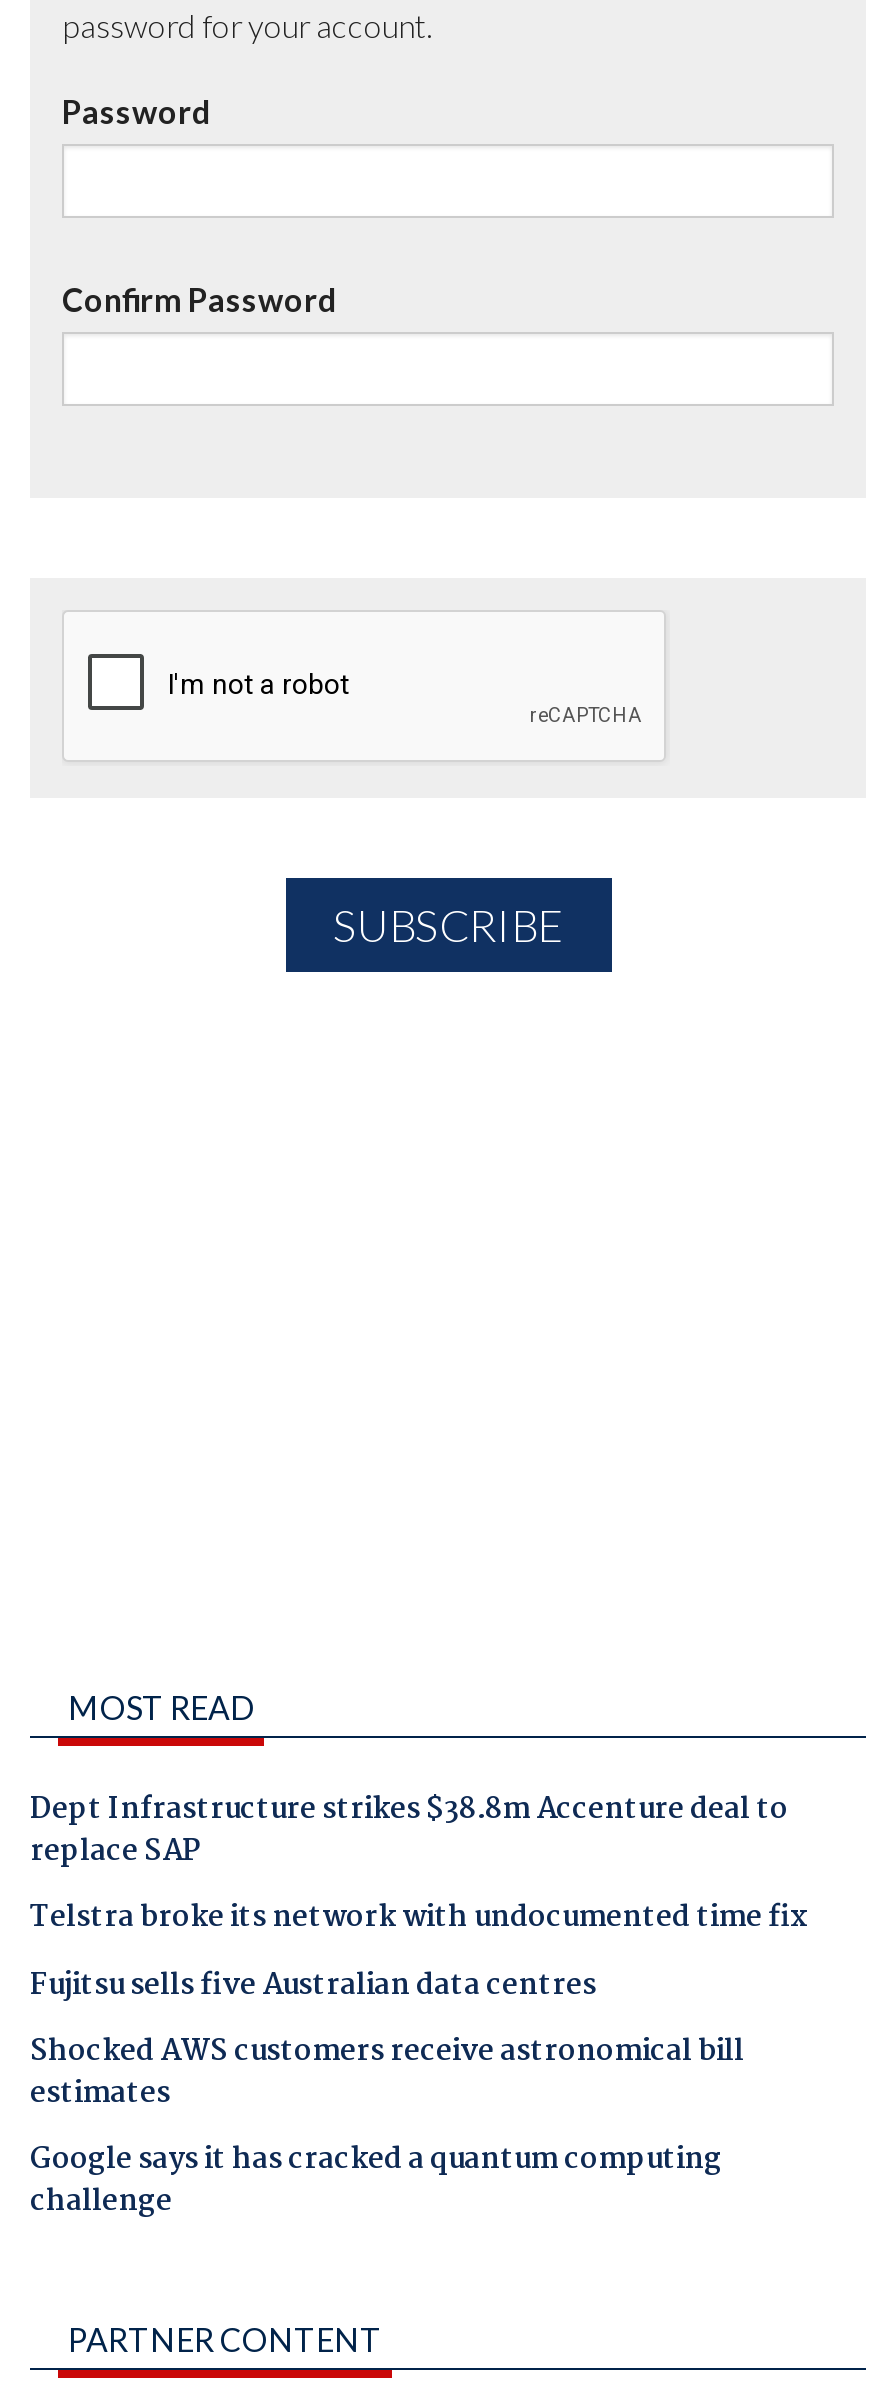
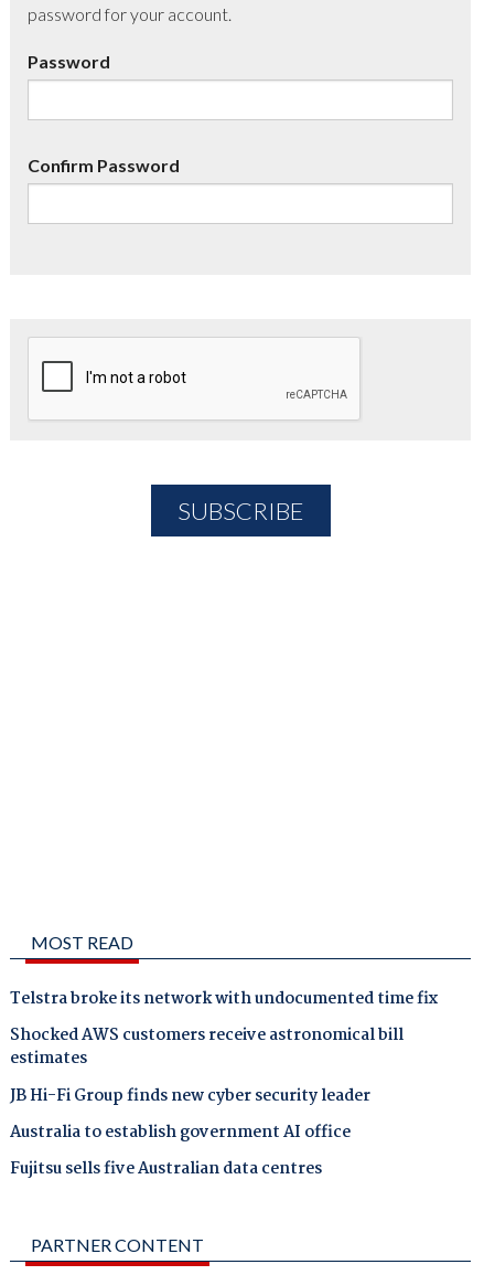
[30,1786,788,1876] Dept Infrastructure strikes $38.8m Accenture deal to | replace SAP -> none
moved [30,1961,596,2009] -> [10,1156,322,1182]: Fujitsu sells five Australian data centres
moved [30,2028,744,2118] -> [10,1023,404,1072]: Shocked AWS customers receive astronomical bill | estimates
[30,2136,722,2226] Google says it has cracked a quantum computing | challenge -> [10,1083,370,1146] JB Hi-Fi Group finds new cyber security leader | Australia to establish government AI office

